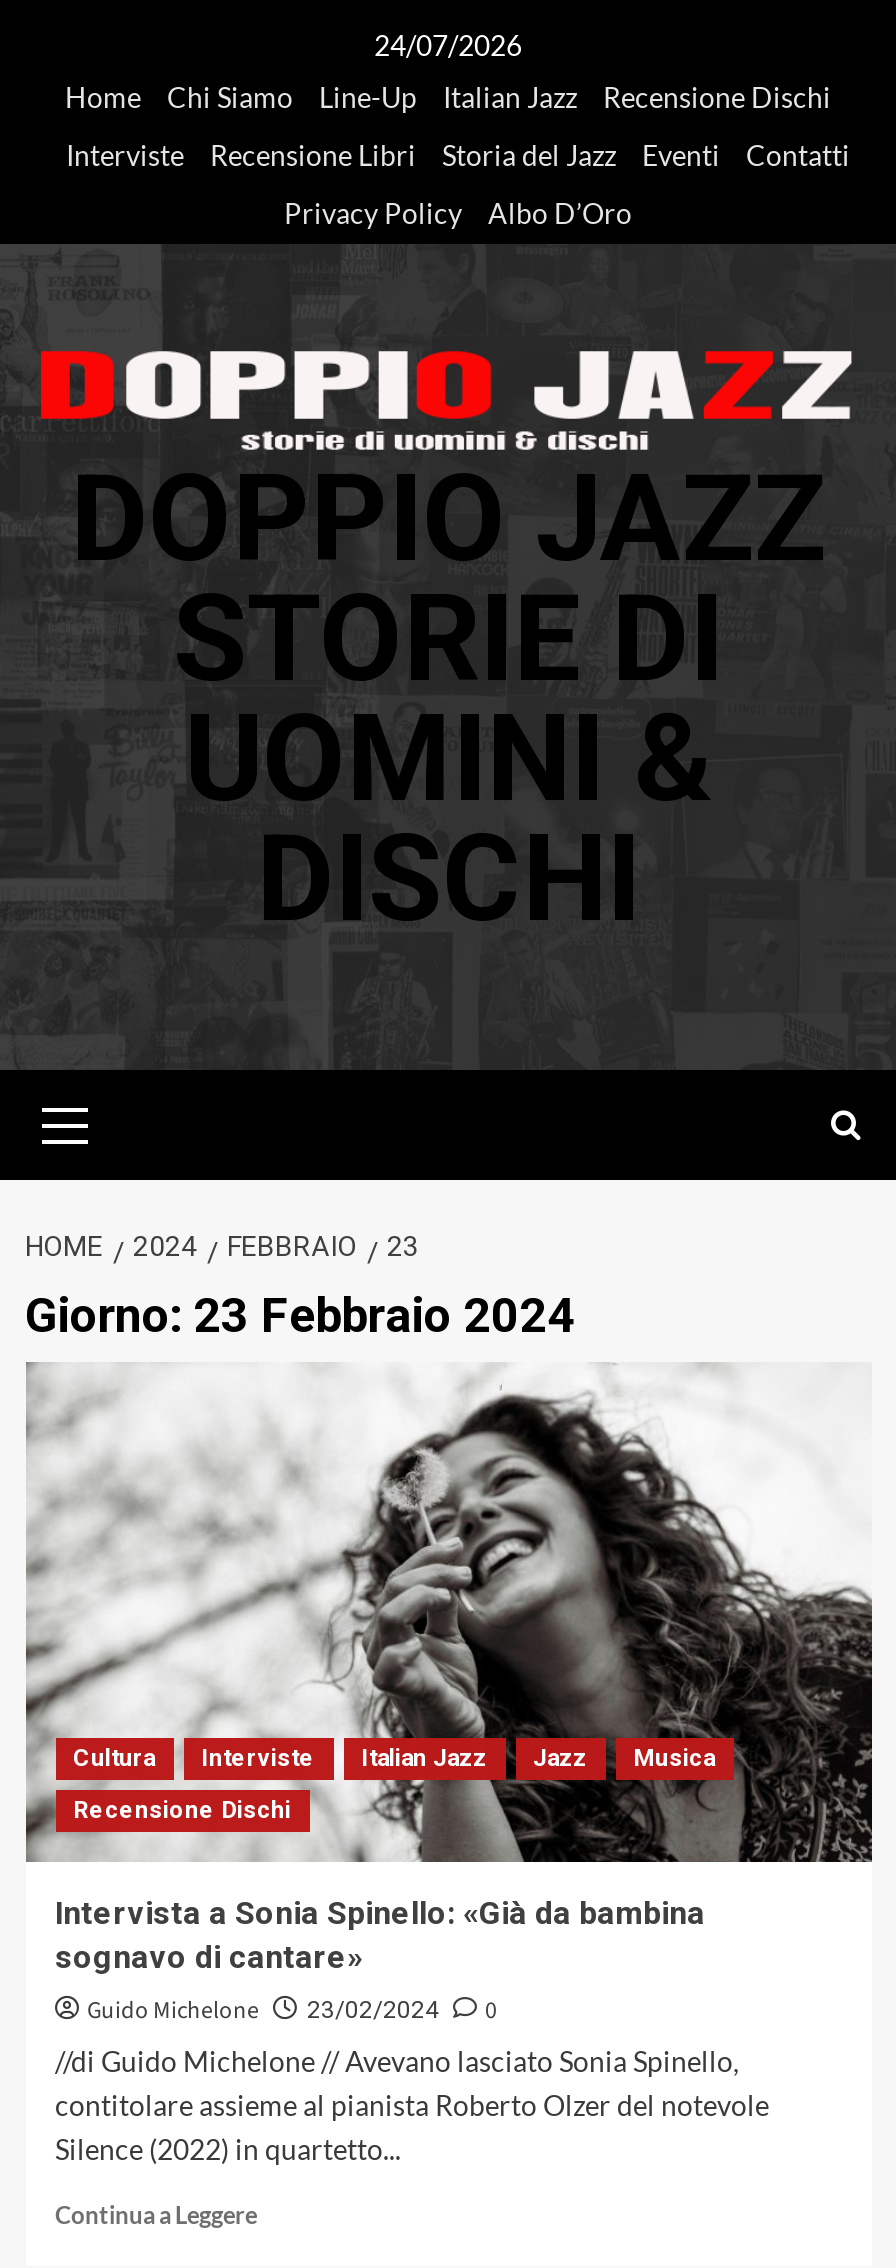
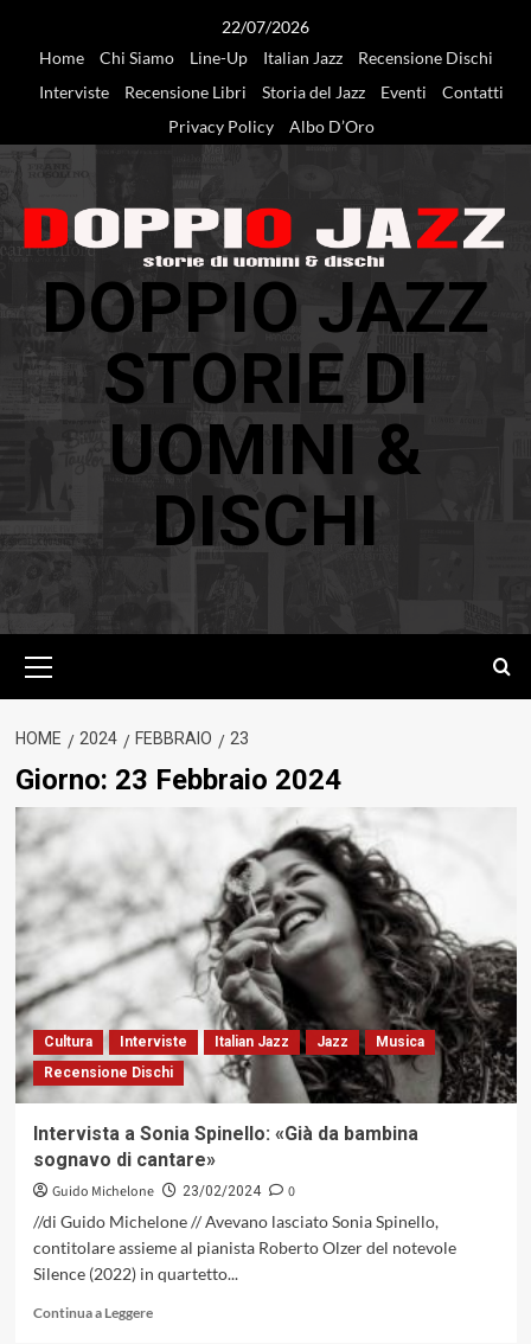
[374,28,522,62] 24/07/2026 -> [222,17,309,37] 22/07/2026

